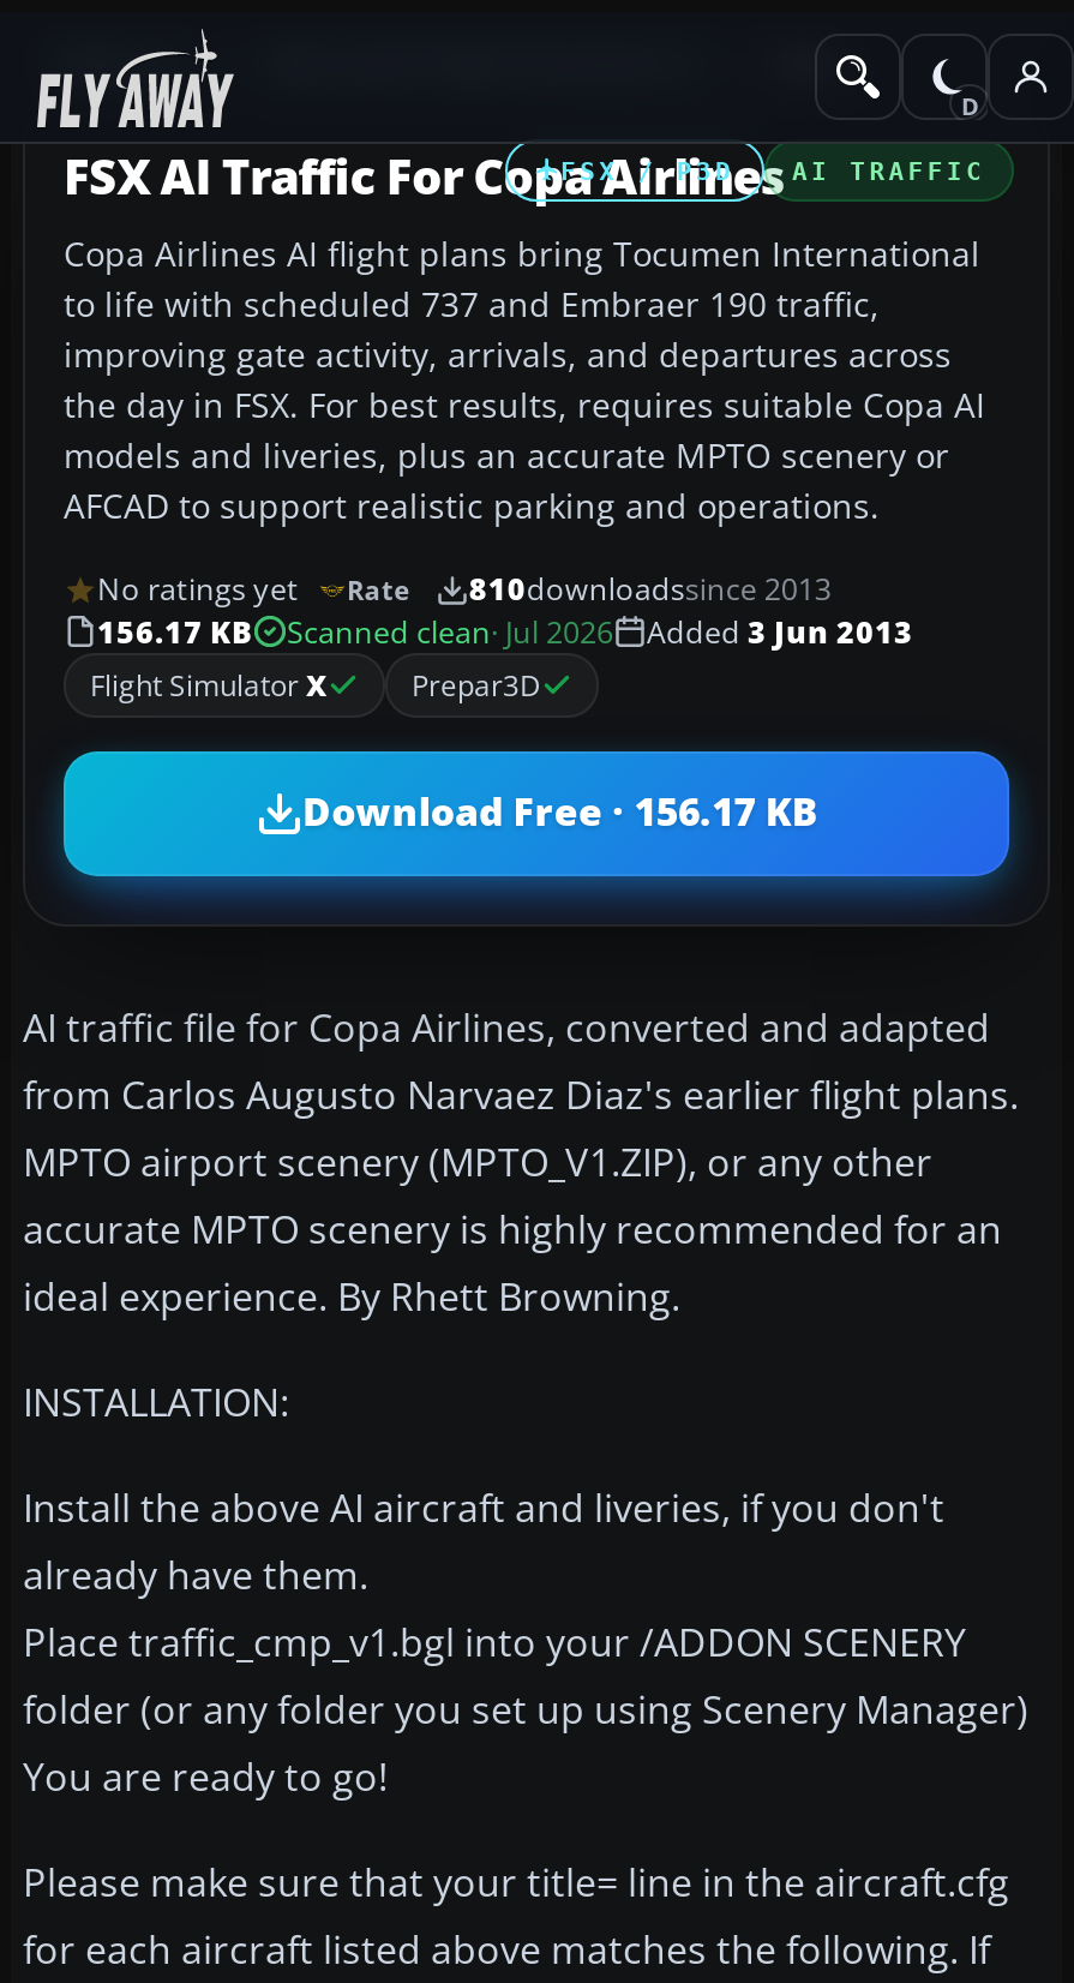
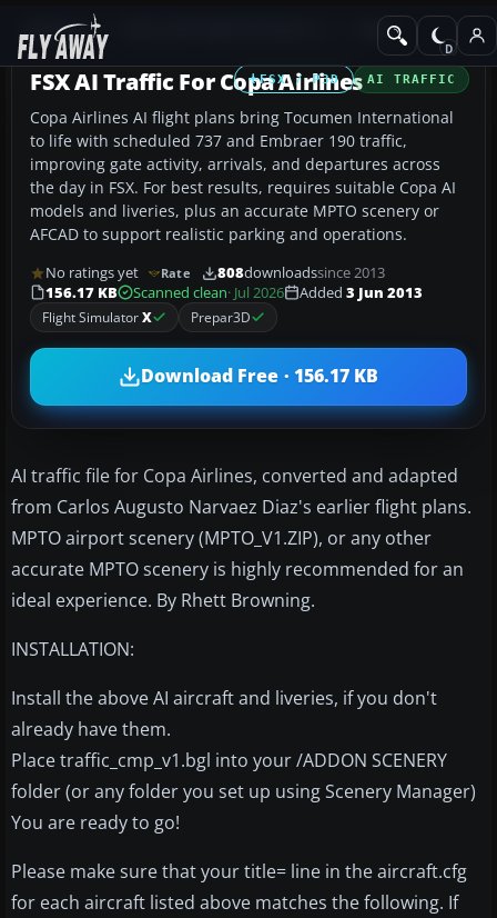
[469,570,831,611] 810downloadssince 2013 -> [217,264,385,283] 808downloadssince 2013

